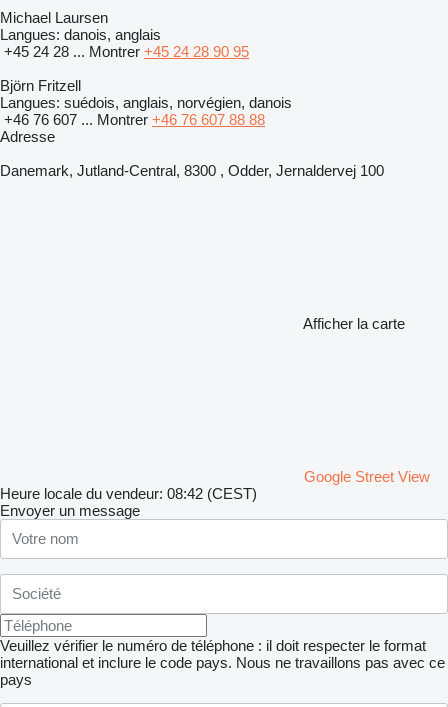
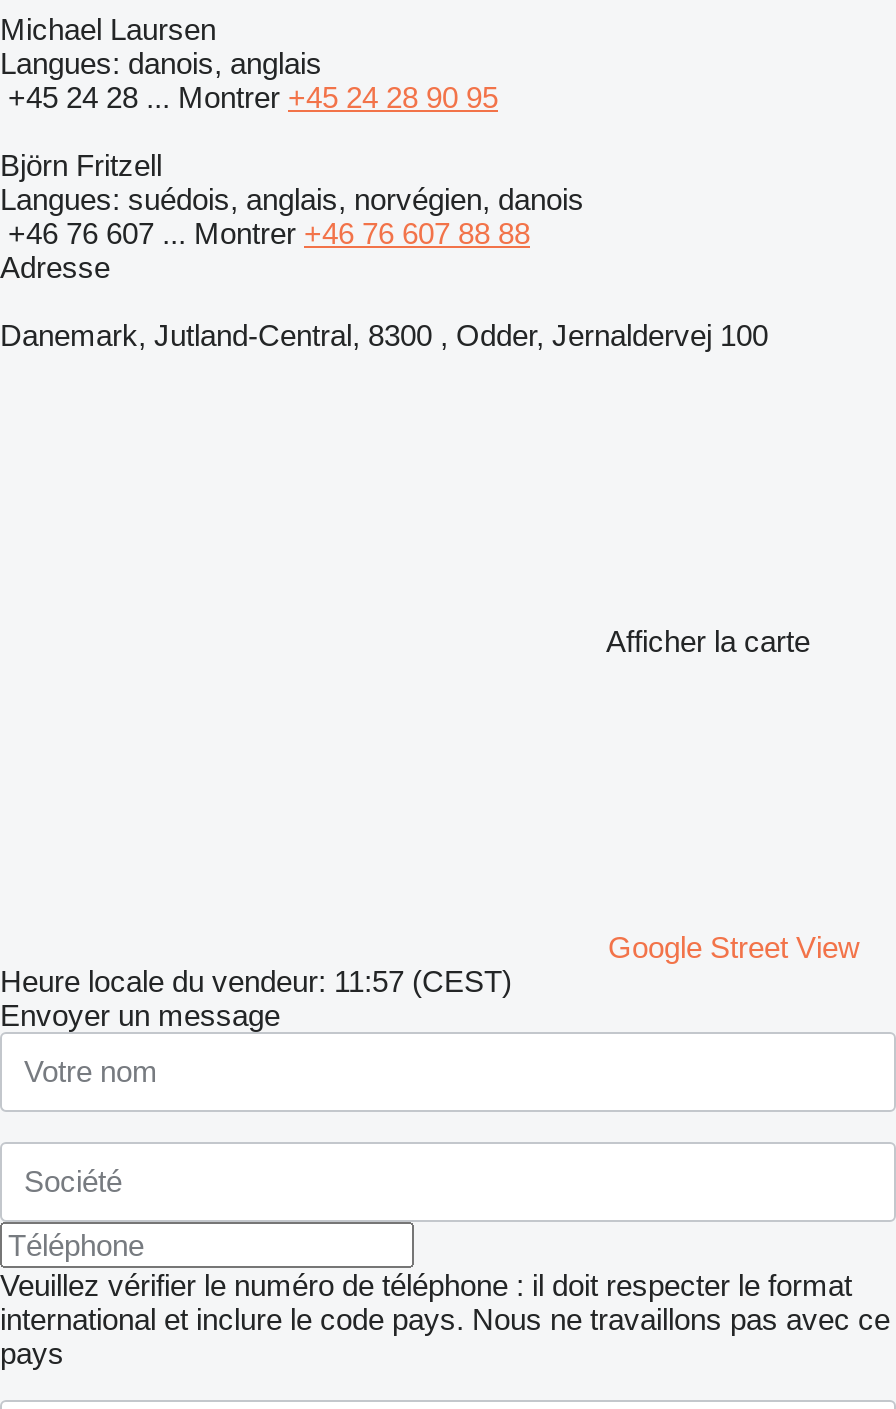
[0,485,257,502] Heure locale du vendeur: 08:42 (CEST) -> [0,964,512,998] Heure locale du vendeur: 11:57 (CEST)

